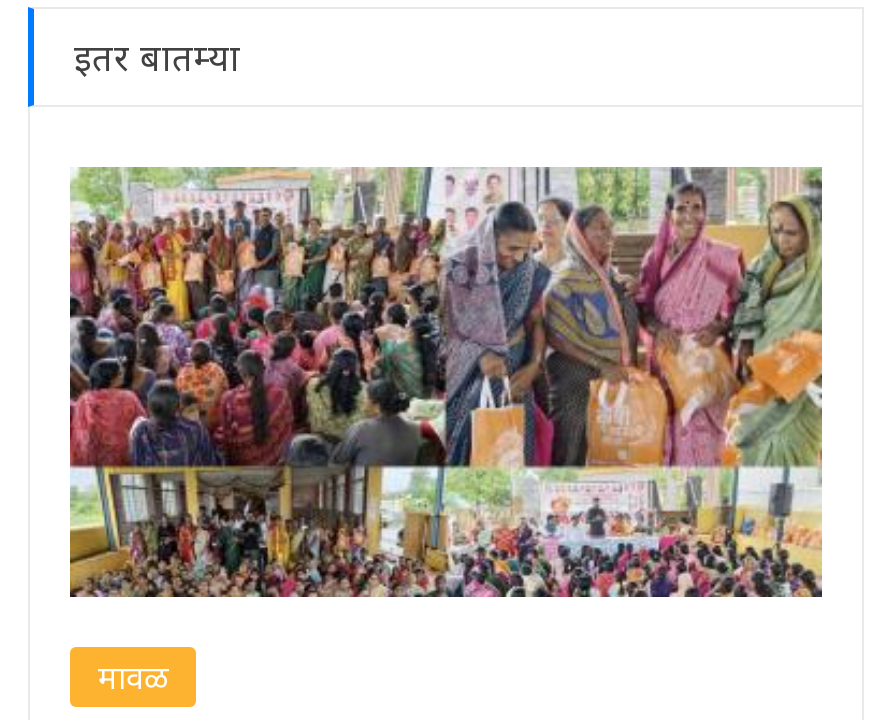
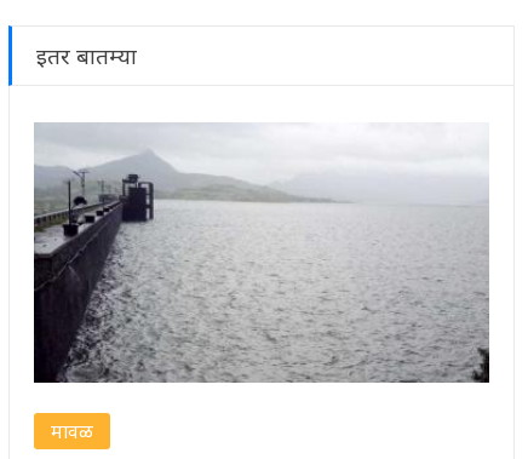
[68,165,824,599] [image] -> [33,122,490,384] [image]

